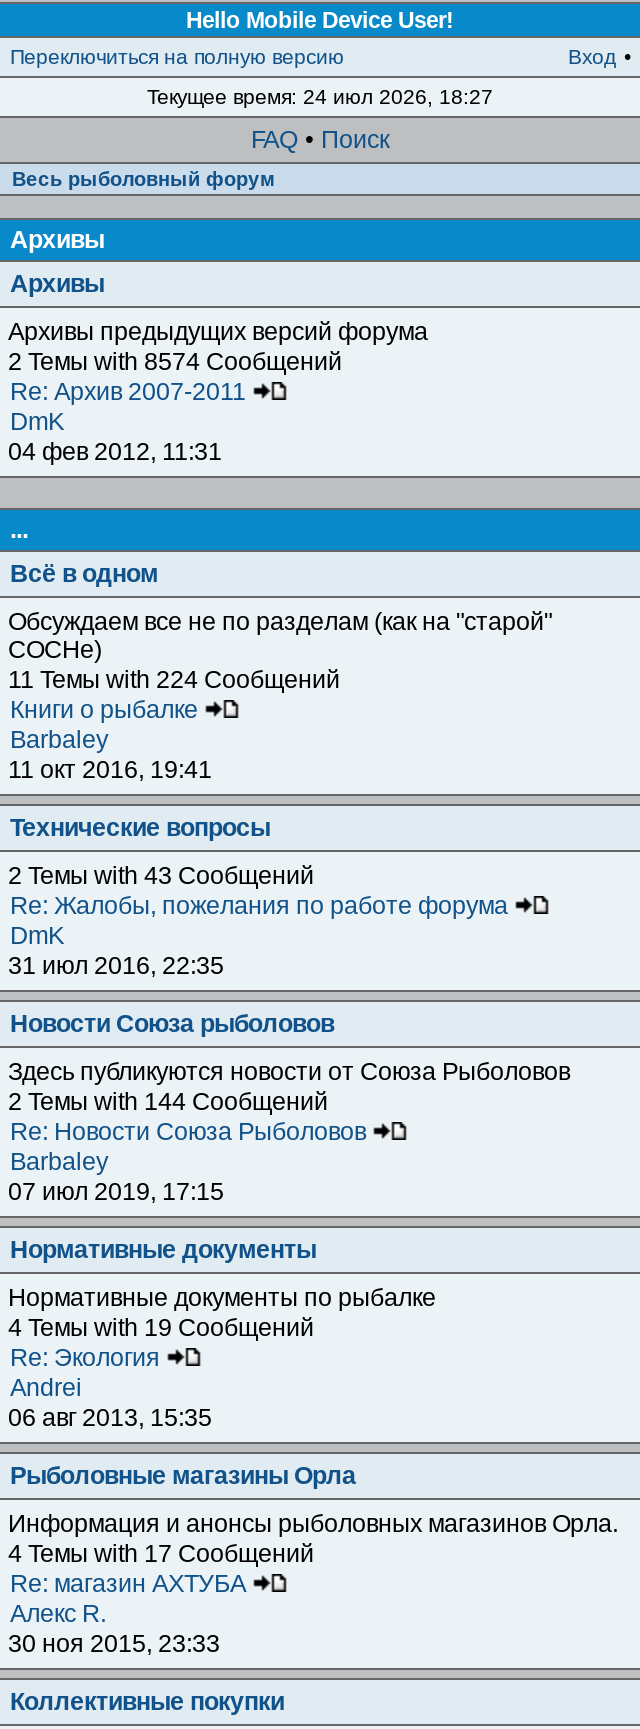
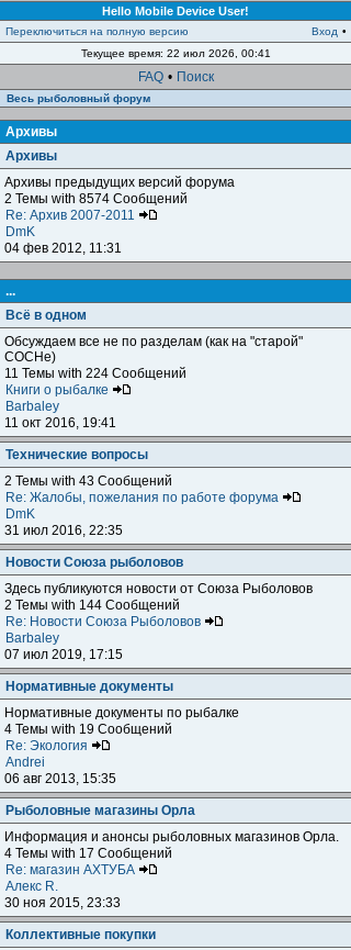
[147,86,493,108] Текущее время: 24 июл 2026, 18:27 -> [81,47,270,59] Текущее время: 22 июл 2026, 00:41

